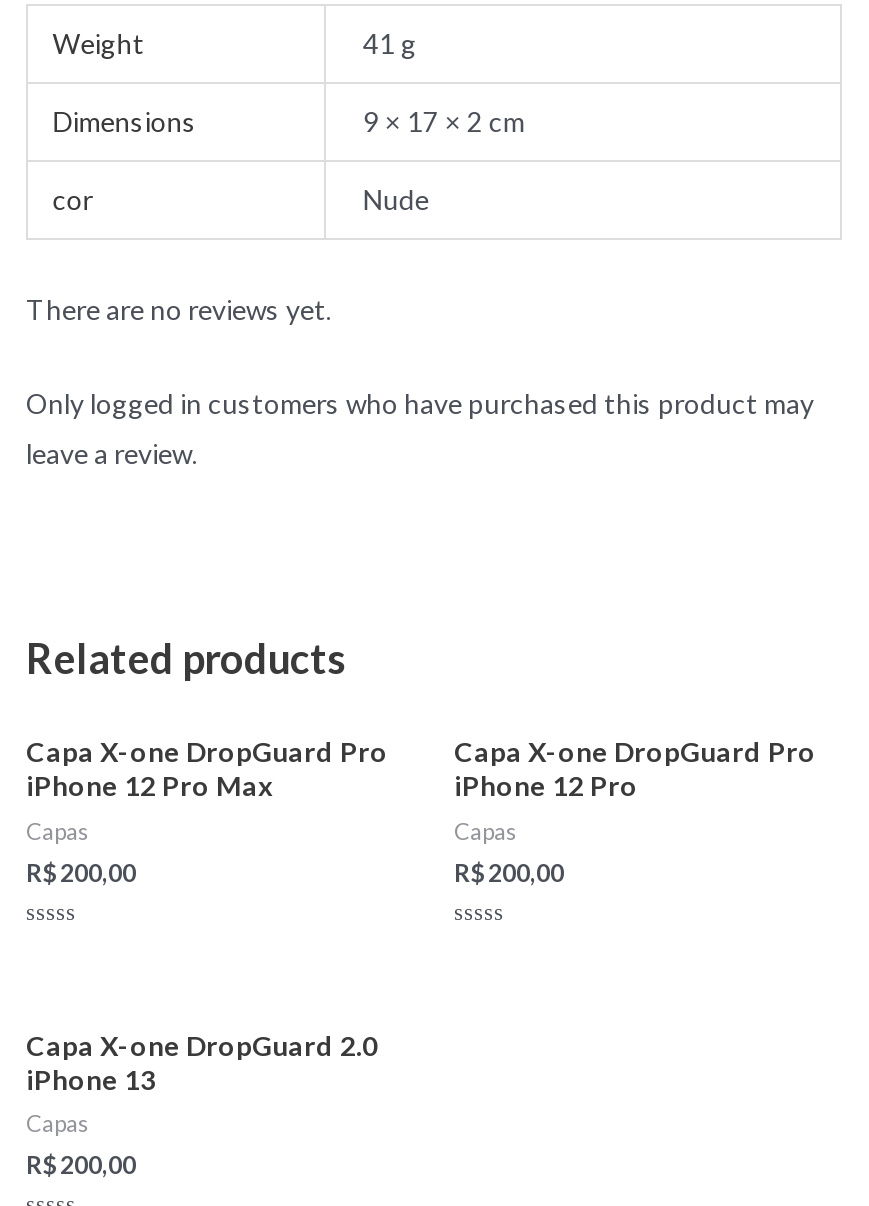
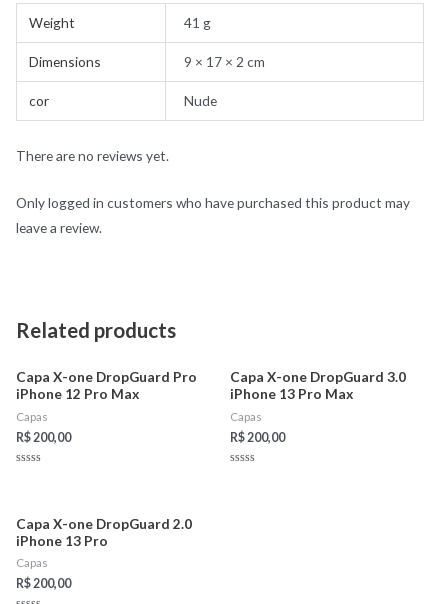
[454,734,816,802] Capa X-one DropGuard Pro | iPhone 12 Pro -> [230,368,406,402] Capa X-one DropGuard 3.0 | iPhone 13 Pro Max
[26,1061,156,1095] iPhone 13 -> [16,531,108,548] iPhone 13 Pro

